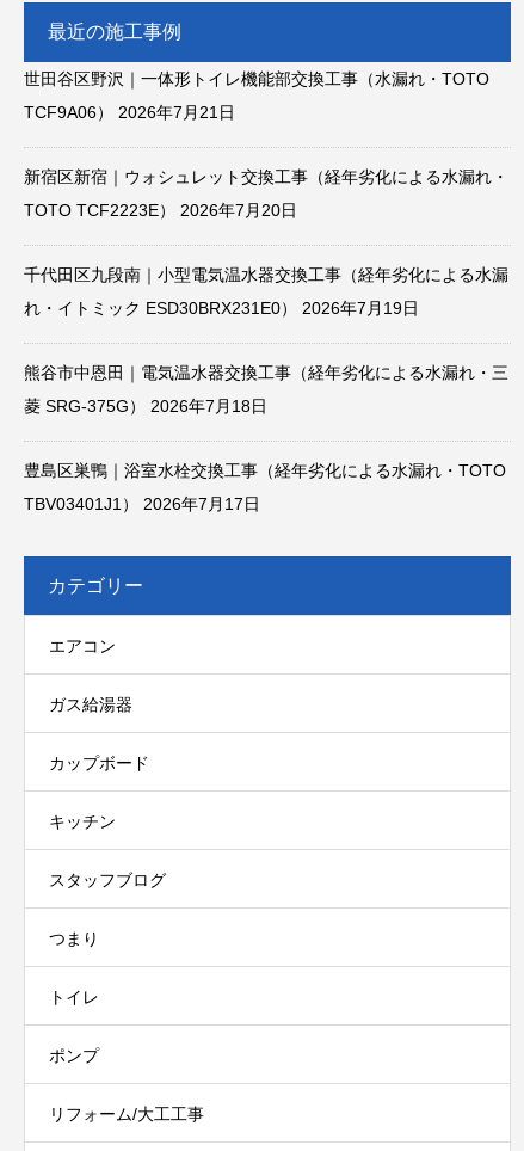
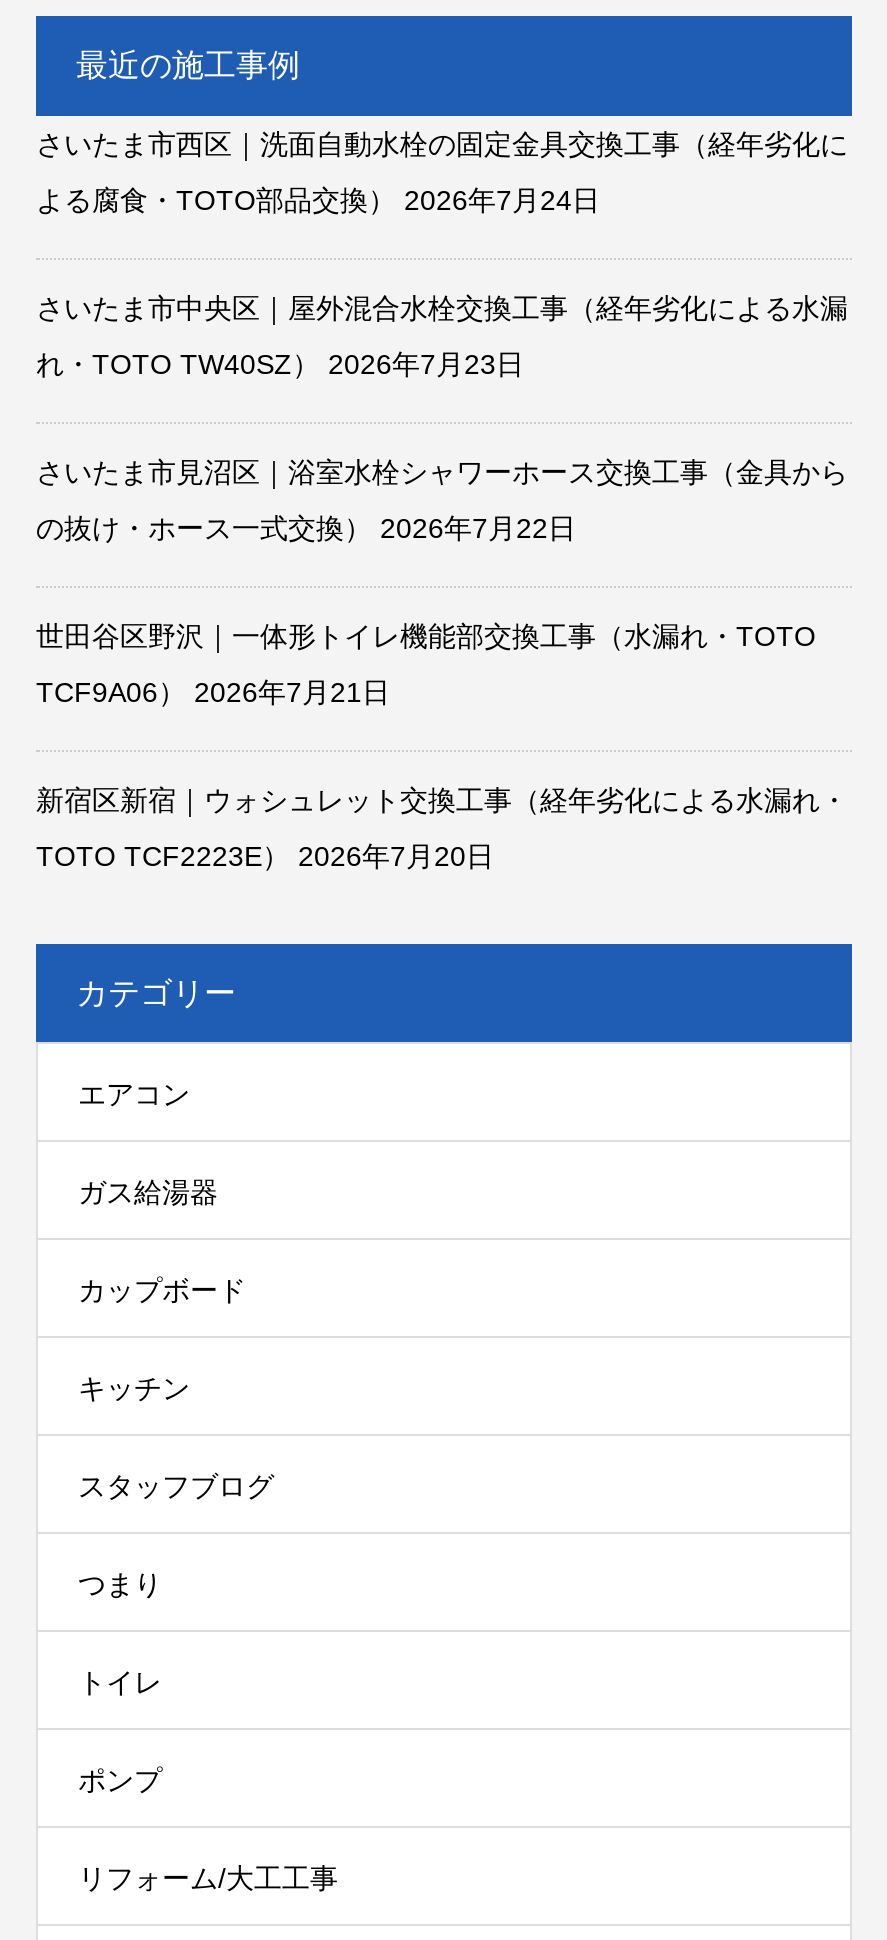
none -> [36,129,848,545] さいたま市西区｜洗面自動水栓の固定金具交換工事（経年劣化に | よる腐食・TOTO部品交換） 2026年7月24日 | さいたま市中央区｜屋外混合水栓交換工事（経年劣化による水漏 | れ・TOTO TW40SZ） 2026年7月23日 | さいたま市見沼区｜浴室水栓シャワーホース交換工事（金具から | の抜け・ホース一式交換） 2026年7月22日
moved [24,70,508,220] -> [36,621,848,873]: 世田谷区野沢｜一体形トイレ機能部交換工事（水漏れ・TOTO | TCF9A06） 2026年7月21日 | 新宿区新宿｜ウォシュレット交換工事（経年劣化による水漏れ・ | TOTO TCF2223E） 2026年7月20日
[24,266,508,514] 千代田区九段南｜小型電気温水器交換工事（経年劣化による水漏 | れ・イトミック ESD30BRX231E0） 2026年7月19日 | 熊谷市中恩田｜電気温水器交換工事（経年劣化による水漏れ・三 | 菱 SRG-375G） 2026年7月18日 | 豊島区巣鴨｜浴室水栓交換工事（経年劣化による水漏れ・TOTO | TBV03401J1） 2026年7月17日 -> none

